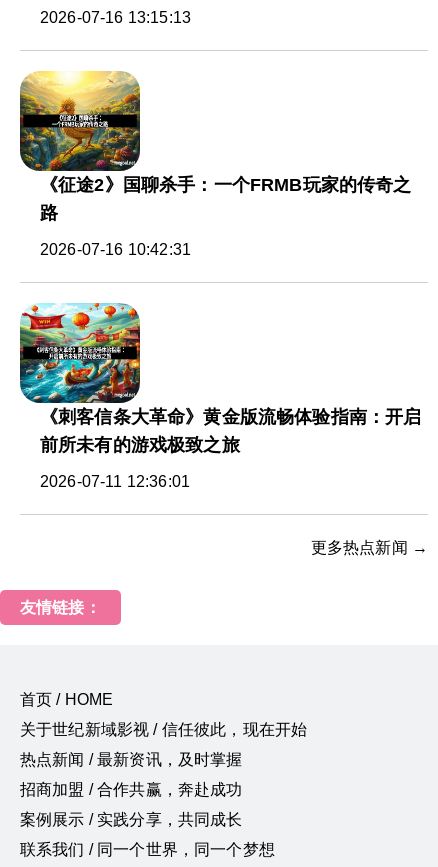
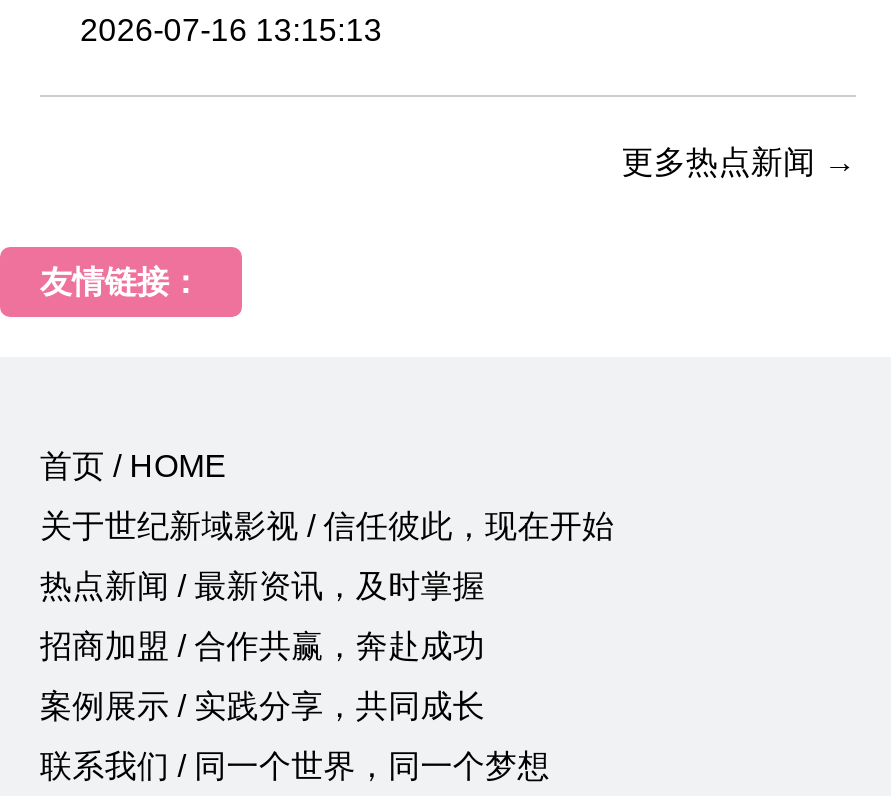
[19,70,411,258] [image] | 《征途2》国聊杀手：一个FRMB玩家的传奇之 | 路 | 2026-07-16 10:42:31 -> none
[19,302,421,490] [image] | 《刺客信条大革命》黄金版流畅体验指南：开启 | 前所未有的游戏极致之旅 | 2026-07-11 12:36:01 -> none

